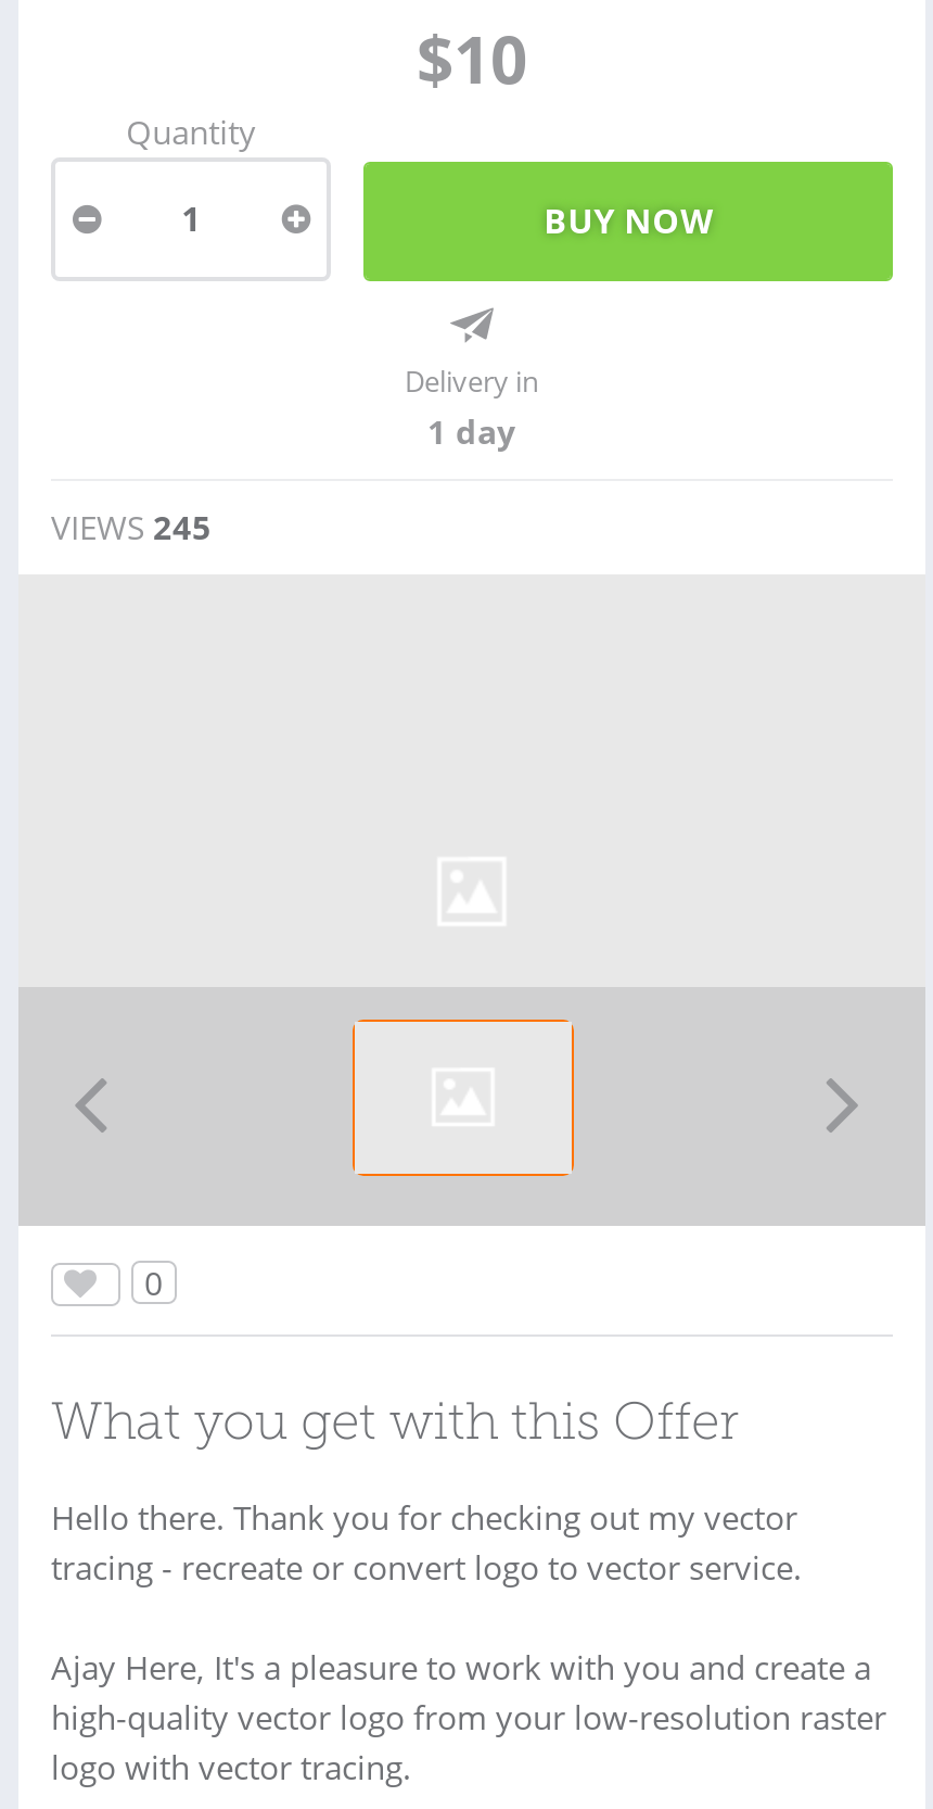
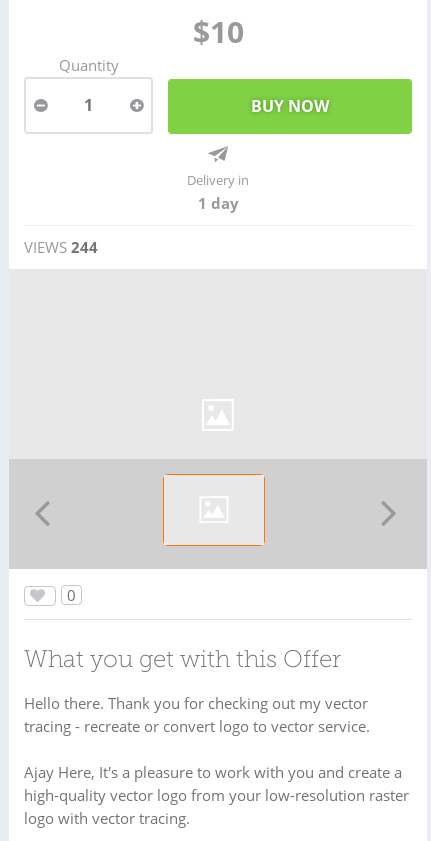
[51,505,212,548] VIEWS 245 -> [24,237,98,257] VIEWS 244

